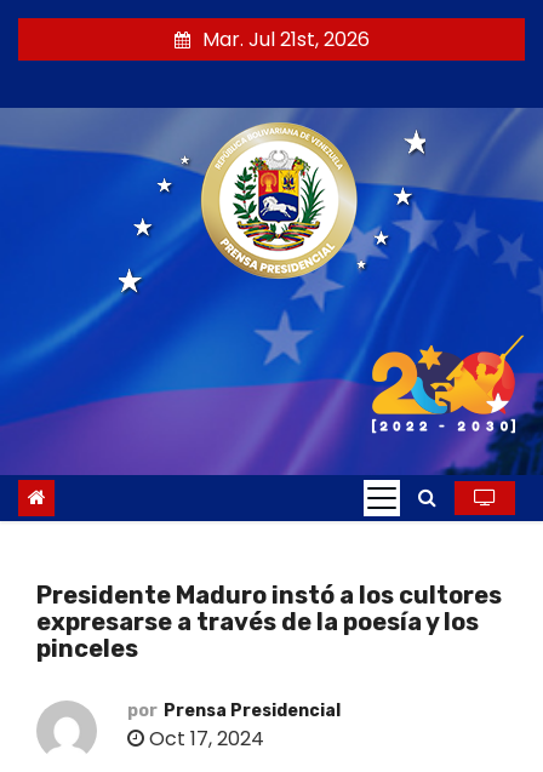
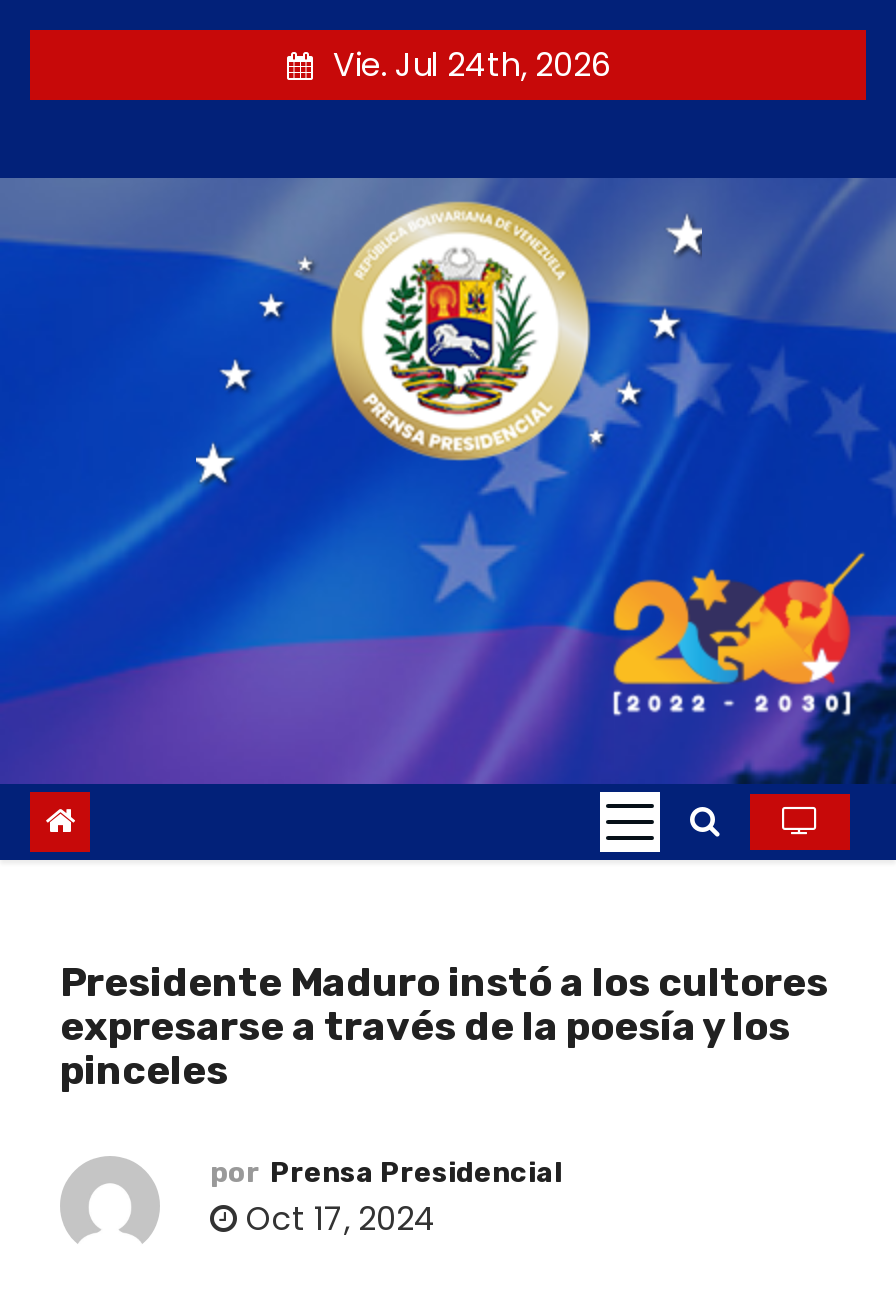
[202,25,370,53] Mar. Jul 21st, 2026 -> [333,42,611,88] Vie. Jul 24th, 2026

